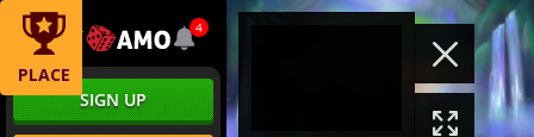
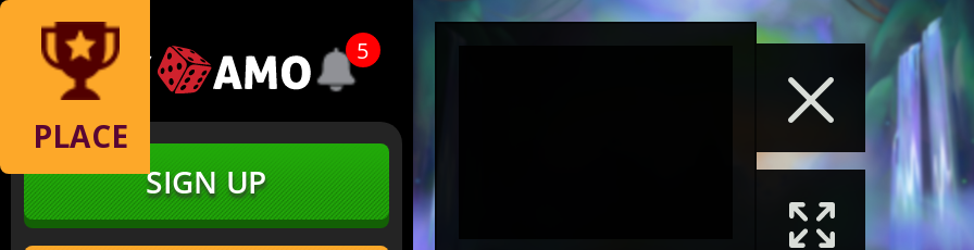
[195,19,203,36] 4 -> [357,35,370,65] 5

